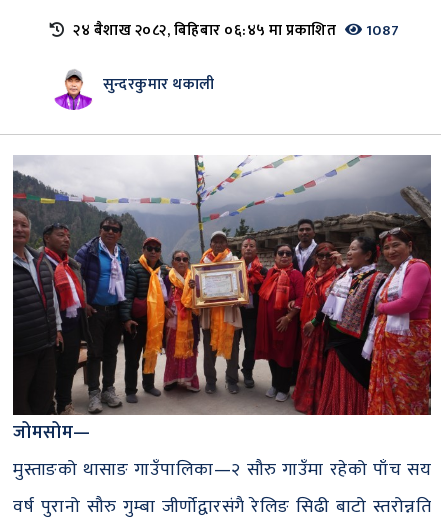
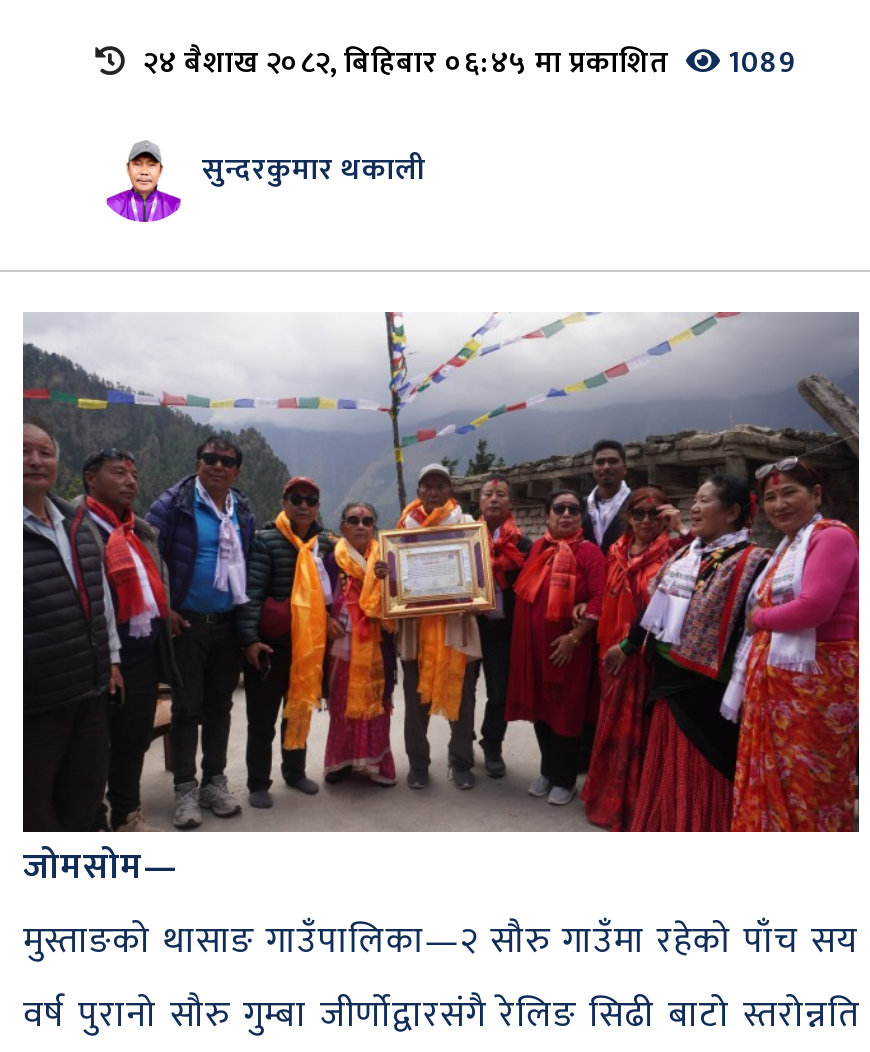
[73,18,399,43] २४ ब‌ैशाख २०८२, बिहिबार ०६:४५ मा प्रकाशित 1087 -> [143,37,796,87] २४ ब‌ैशाख २०८२, बिहिबार ०६:४५ मा प्रकाशित 1089

